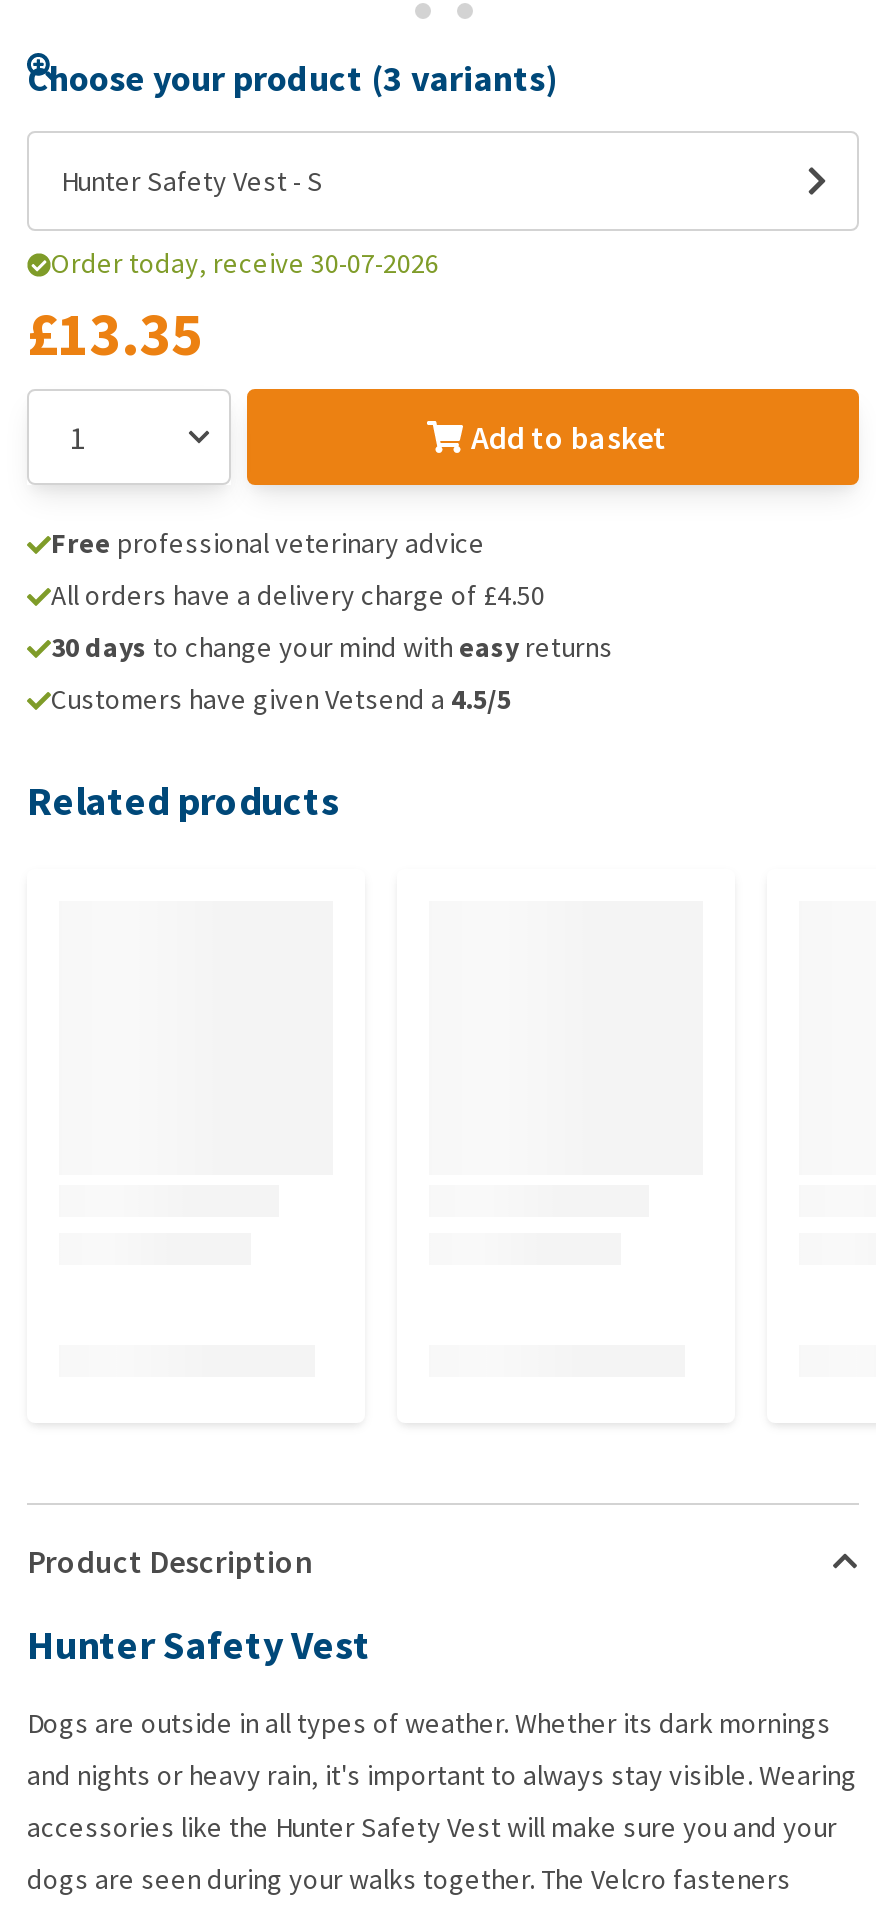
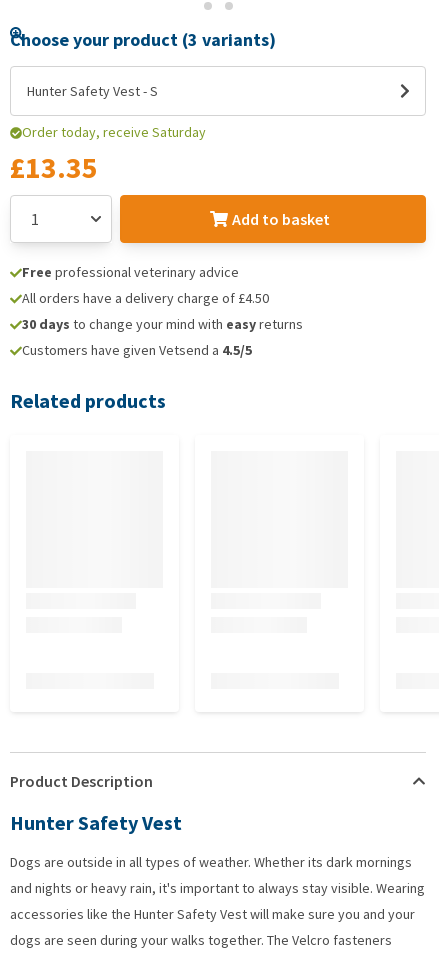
[51,245,439,281] Order today, receive 30-07-2026 -> [22,123,206,141] Order today, receive Saturday

